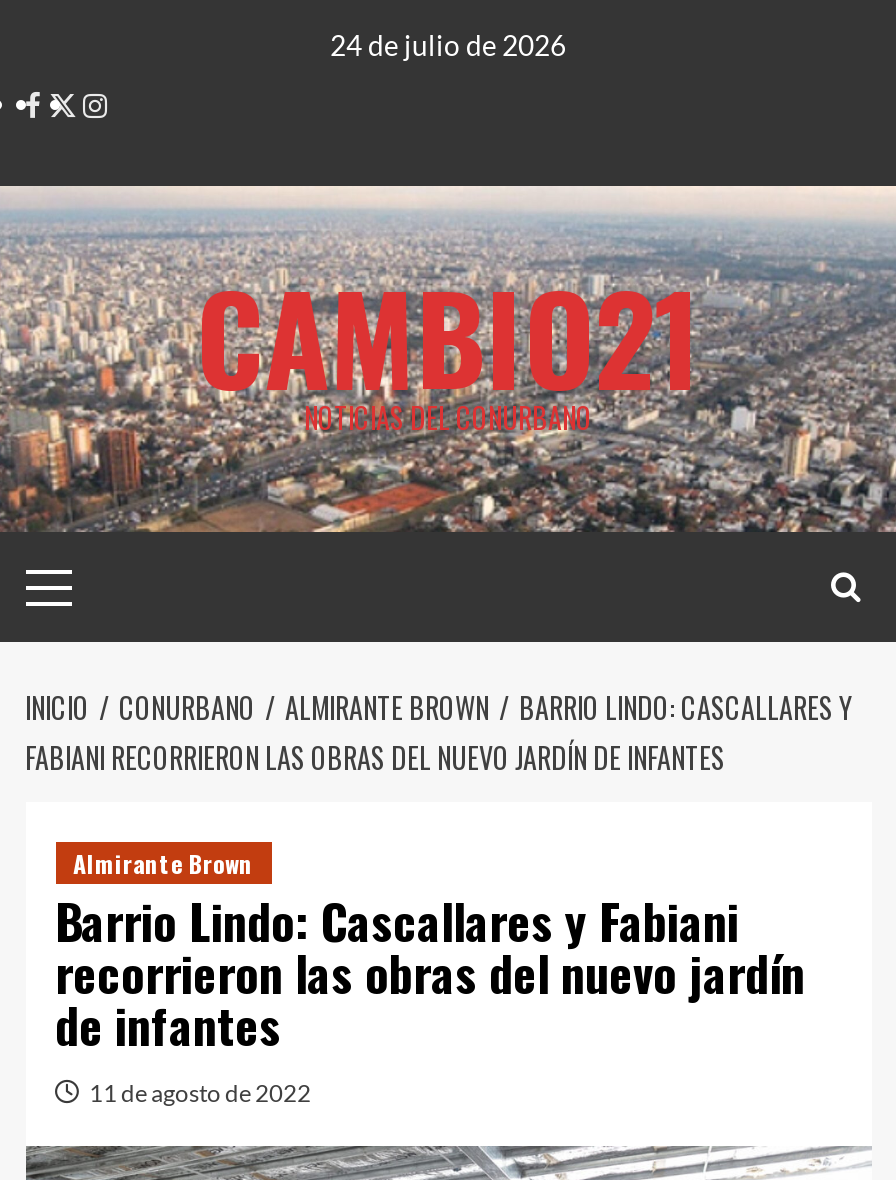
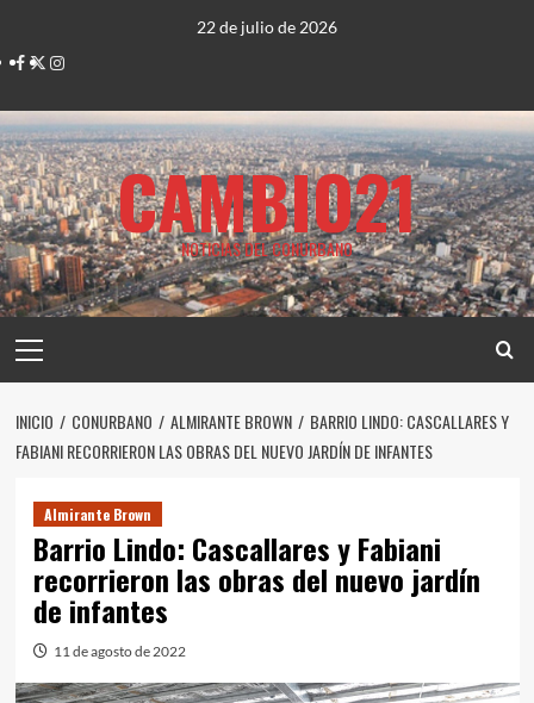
[330,28,566,62] 24 de julio de 2026 -> [197,17,337,37] 22 de julio de 2026

